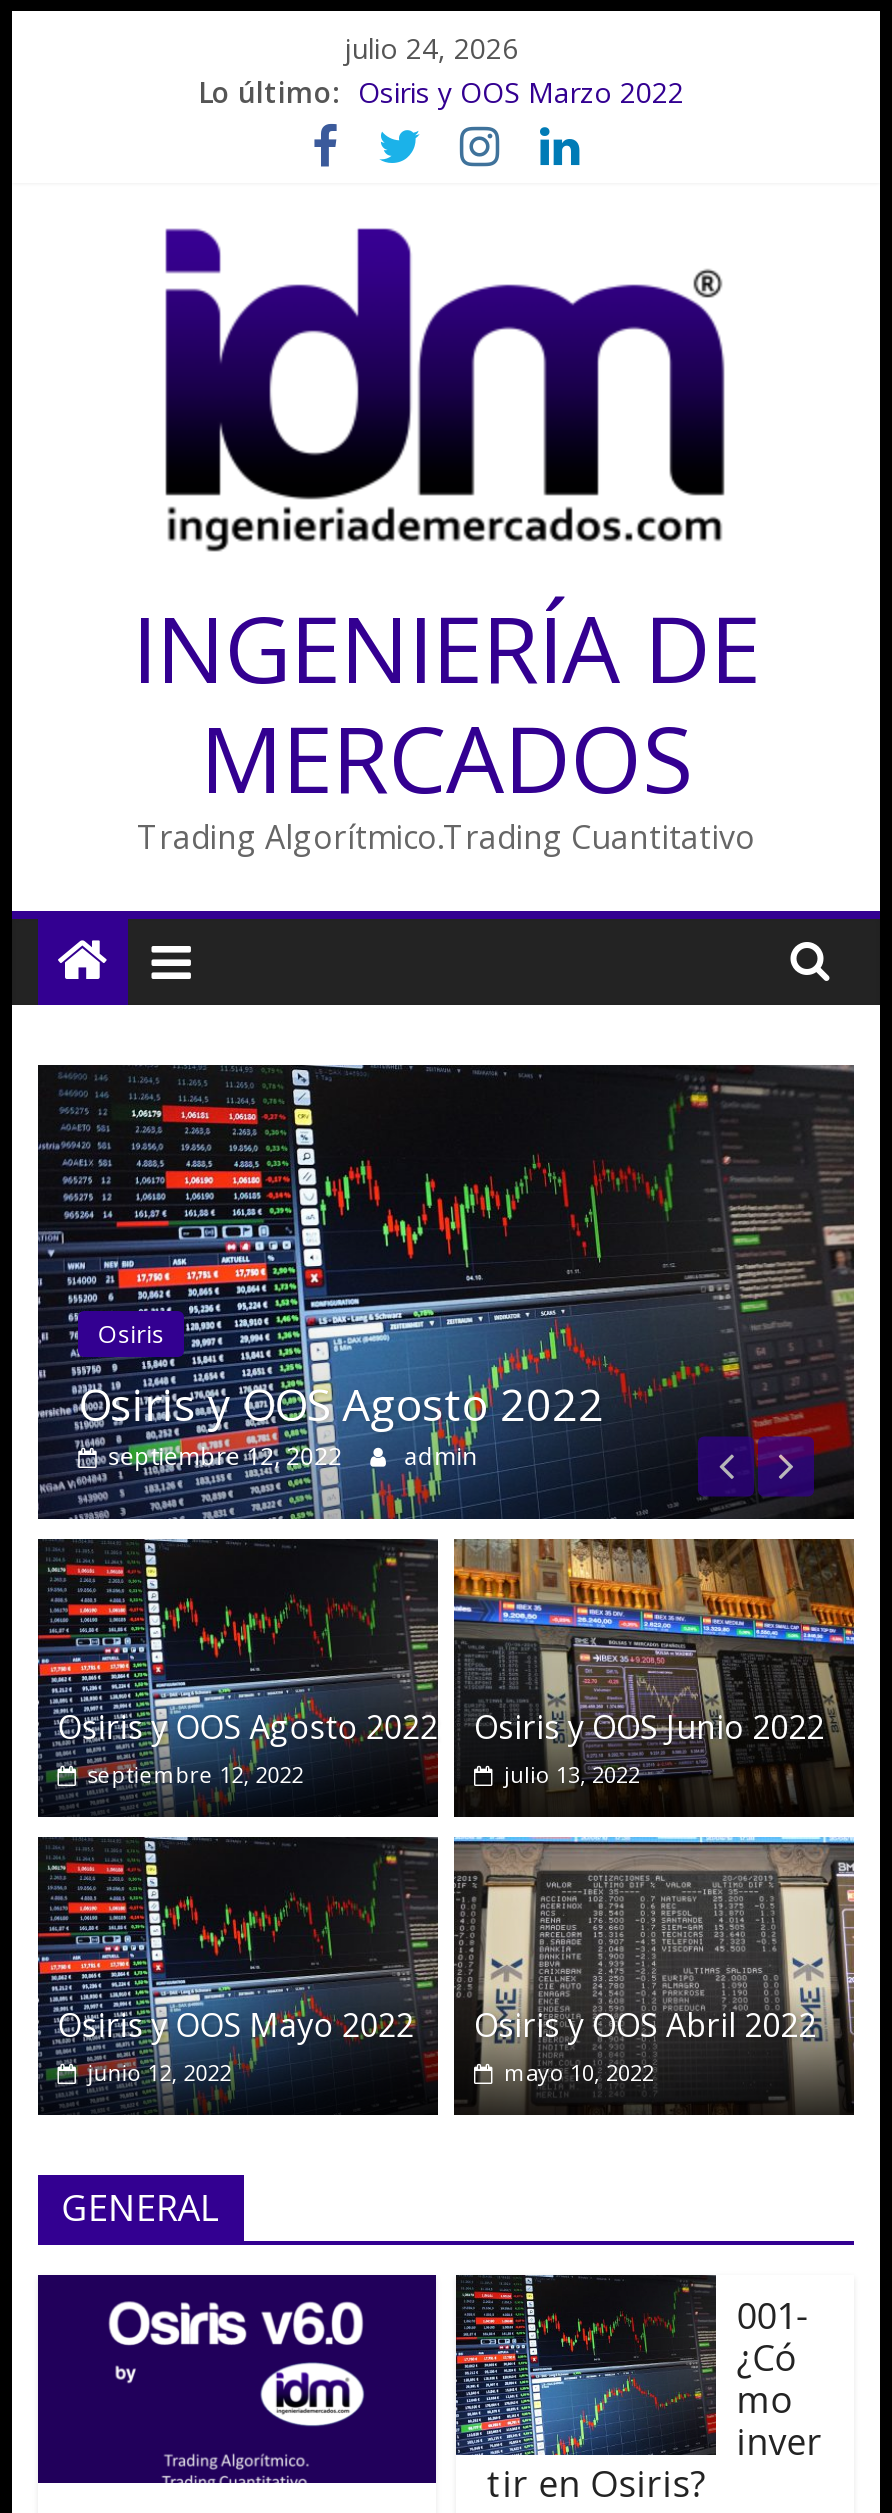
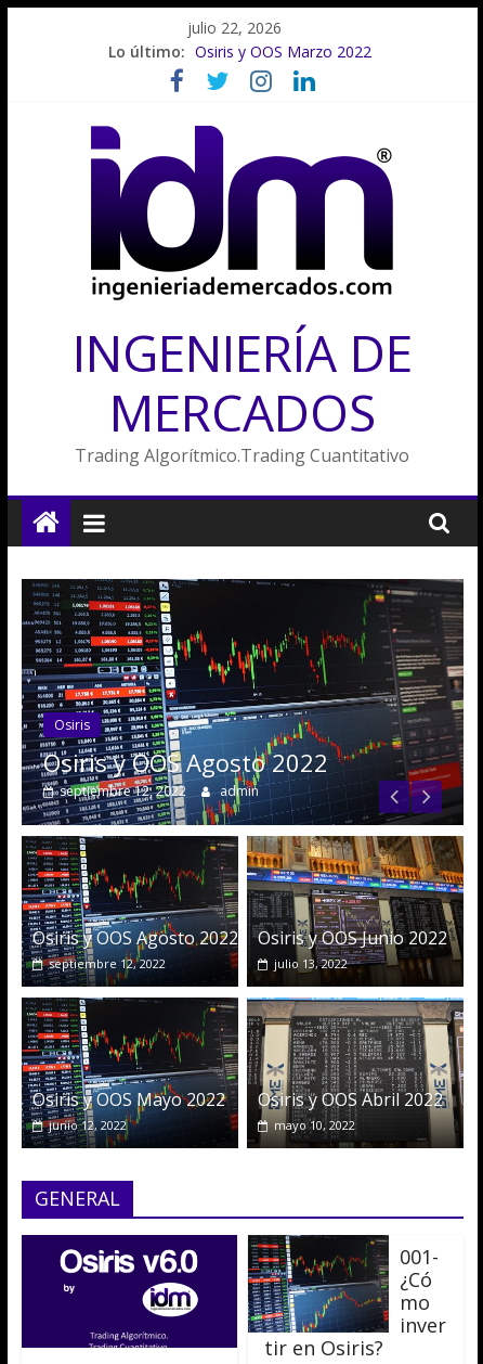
[344,29,518,67] julio 24, 2026 -> [187,17,282,38] julio 22, 2026

